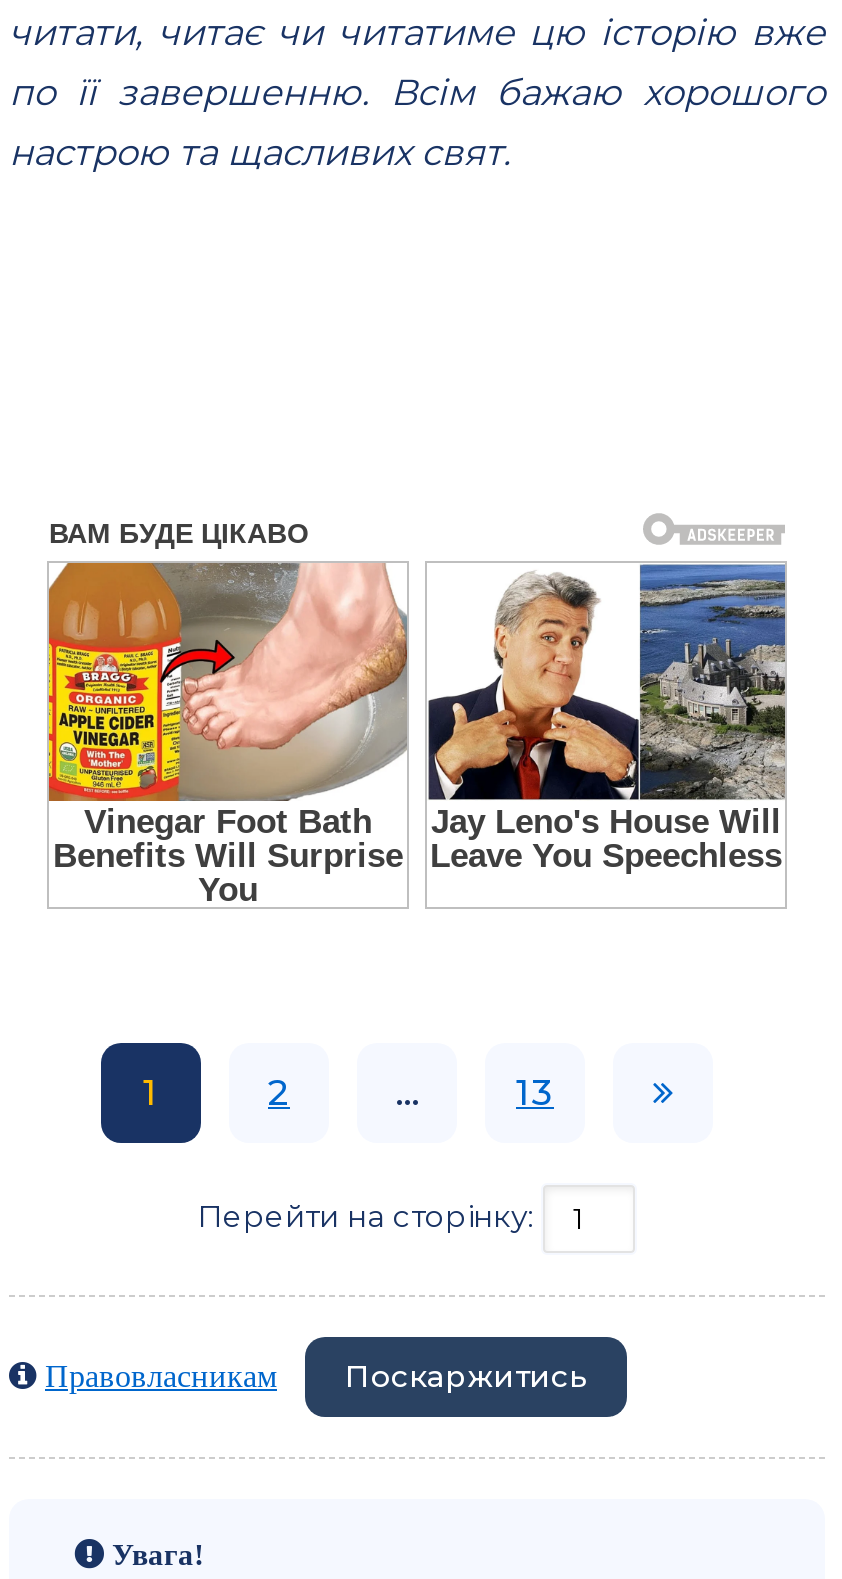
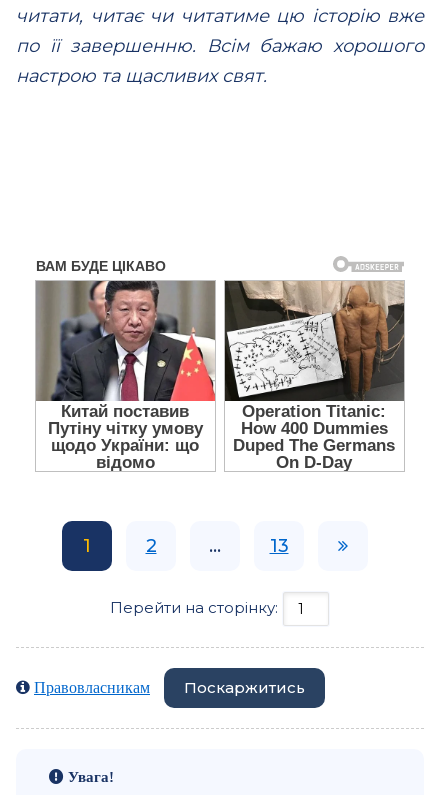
[47,560,409,942] [image] -> [35,280,216,472] [image]
[427,562,787,942] [image] -> [224,280,405,472] [image]

